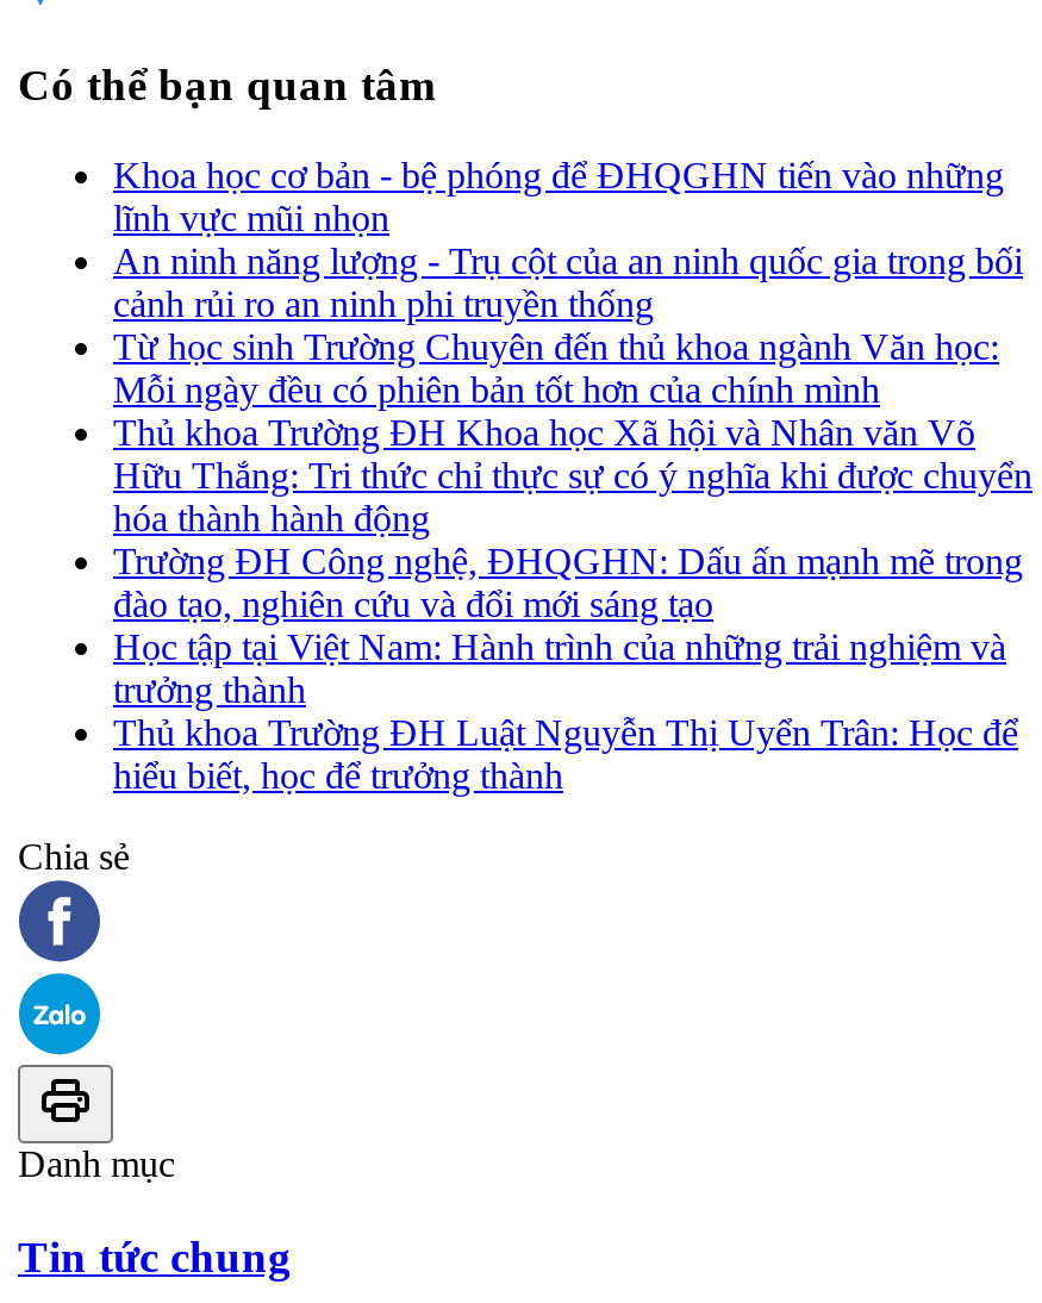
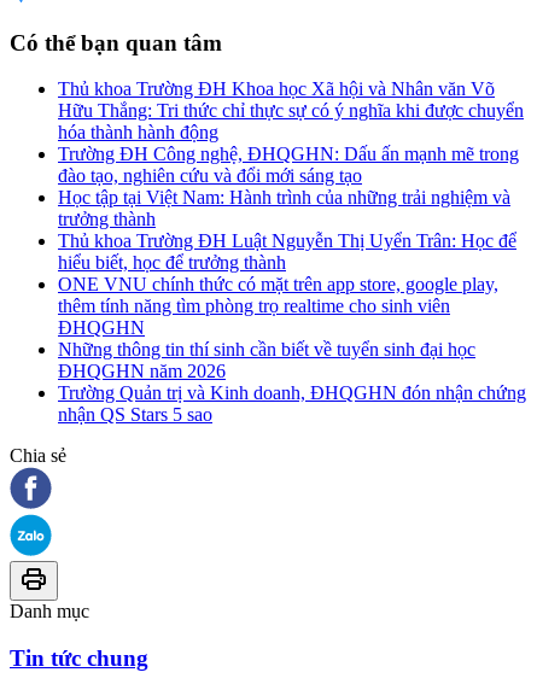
[113,155,1023,410] Khoa học cơ bản - bệ phóng để ĐHQGHN tiến vào những | lĩnh vực mũi nhọn | An ninh năng lượng - Trụ cột của an ninh quốc gia trong bối | cảnh rủi ro an ninh phi truyền thống | Từ học sinh Trường Chuyên đến thủ khoa ngành Văn học: | Mỗi ngày đều có phiên bản tốt hơn của chính mình -> none
moved [113,413,1032,796] -> [58,79,524,273]: Thủ khoa Trường ĐH Khoa học Xã hội và Nhân văn Võ | Hữu Thắng: Tri thức chỉ thực sự có ý nghĩa khi được chuyển | hóa thành hành động | ... | Thủ khoa Trường ĐH Luật Nguyễn Thị Uyển Trân: Học để | hiểu biết, học để trưởng thành
none -> [58,274,526,425] ONE VNU chính thức có mặt trên app store, google play, | thêm tính năng tìm phòng trọ realtime cho sinh viên | ĐHQGHN | Những thông tin thí sinh cần biết về tuyển sinh đại học | ĐHQGHN năm 2026 | Trường Quản trị và Kinh doanh, ĐHQGHN đón nhận chứng | nhận QS Stars 5 sao

